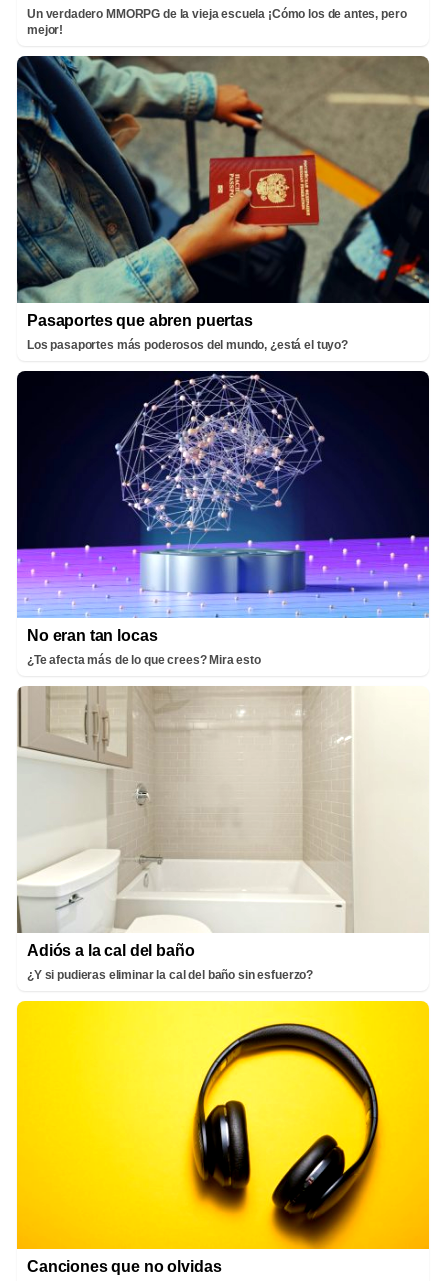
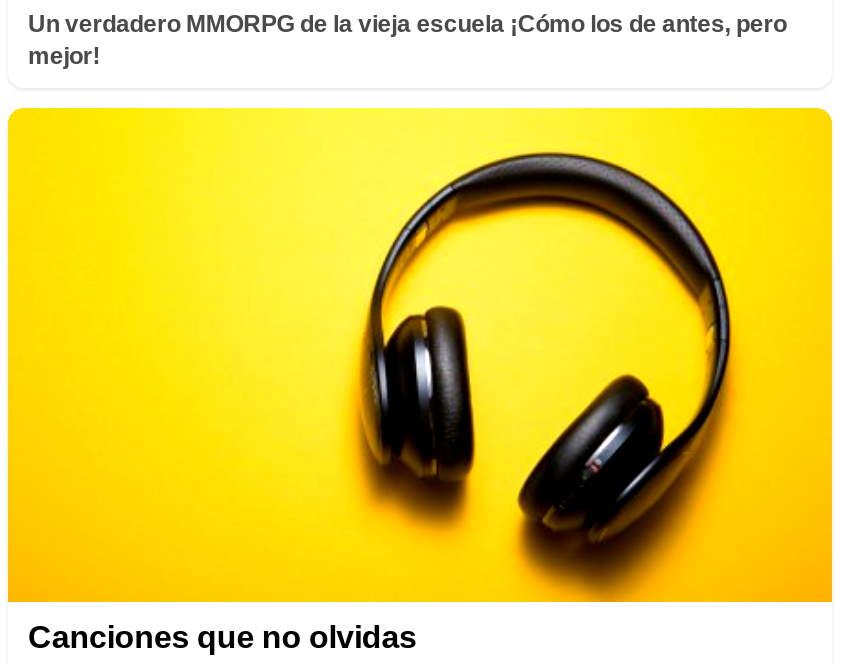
[16,55,430,352] [image] | Pasaportes que abren puertas | Los pasaportes más poderosos del mundo, ¿está el tuyo? -> none
[16,370,430,667] [image] | No eran tan locas | ¿Te afecta más de lo que crees? Mira esto -> none
[16,685,428,982] [image] | Adiós a la cal del baño | ¿Y si pudieras eliminar la cal del baño sin esfuerzo? -> none

